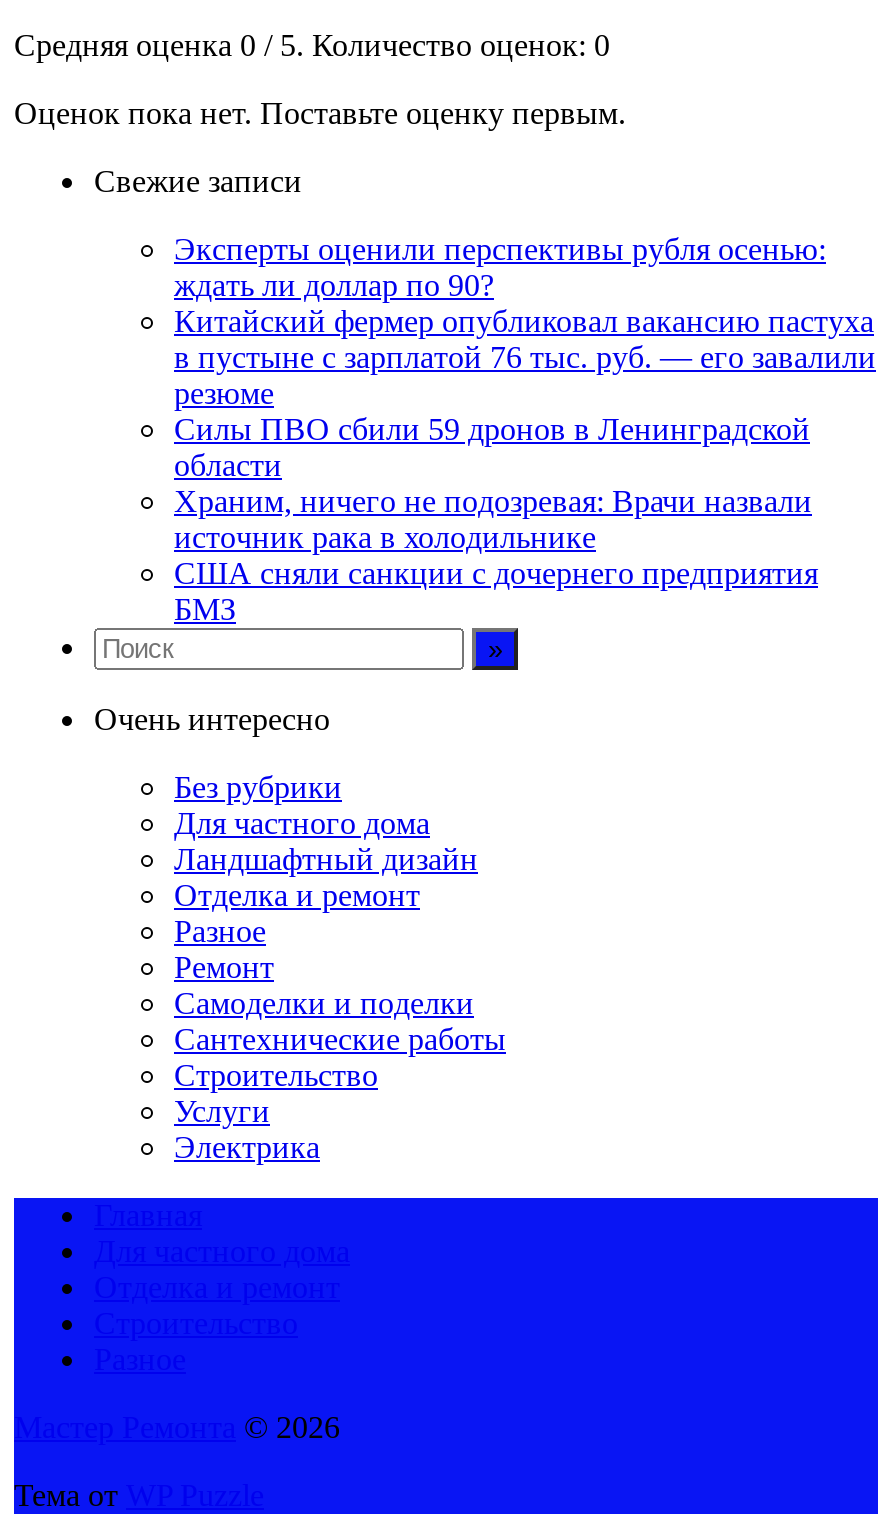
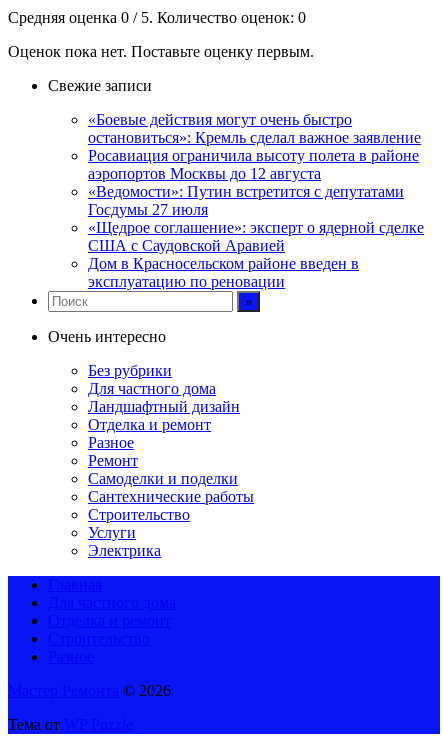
[174,231,876,625] Эксперты оценили перспективы рубля осенью: | ждать ли доллар по 90? | Китайский фермер опубликовал вакансию пастуха | в пустыне с зарплатой 76 тыс. руб. — его завалили | резюме | Силы ПВО сбили 59 дронов в Ленинградской | области | Храним, ничего не подозревая: Врачи назвали | источник рака в холодильнике | США сняли санкции с дочернего предприятия | БМЗ -> [88,111,424,290] «Боевые действия могут очень быстро | остановиться»: Кремль сделал важное заявление | Росавиация ограничила высоту полета в районе | аэропортов Москвы до 12 августа | «Ведомости»: Путин встретится с депутатами | Госдумы 27 июля | «Щедрое соглашение»: эксперт о ядерной сделке | США с Саудовской Аравией | Дом в Красносельском районе введен в | эксплуатацию по реновации

